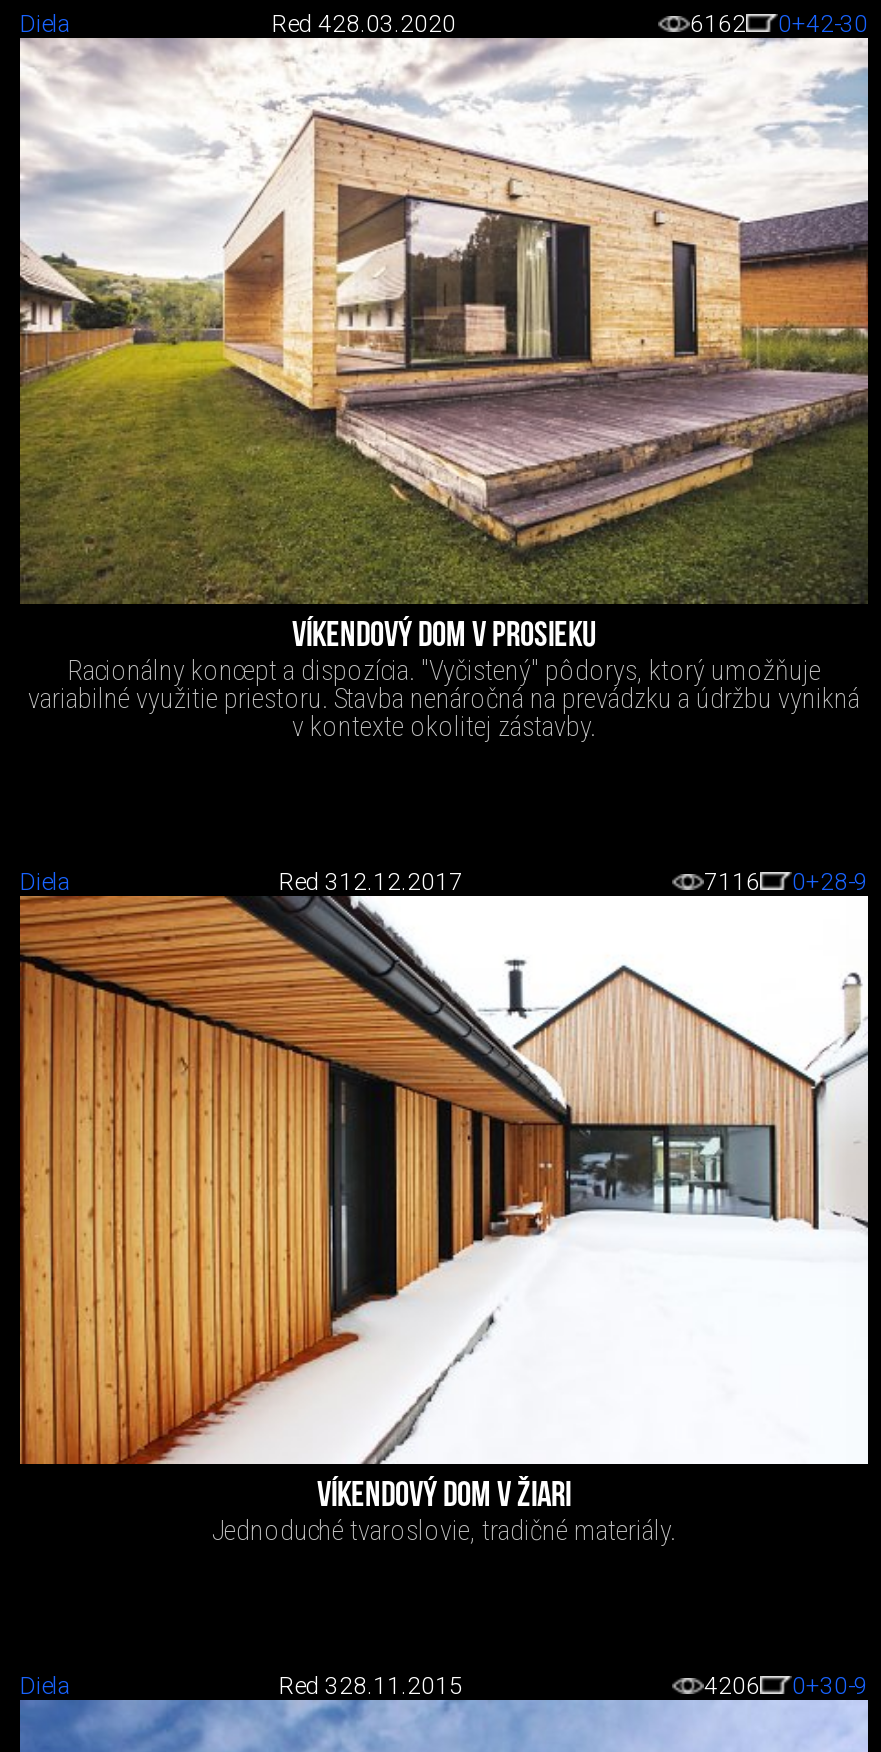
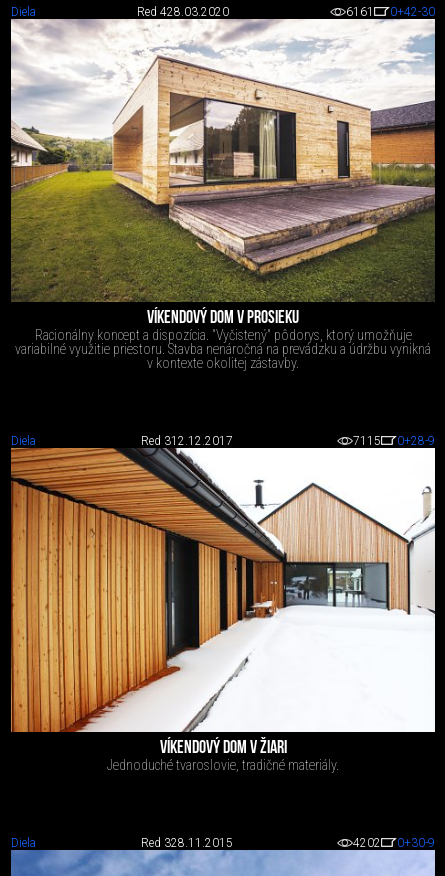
[690,10,746,38] 6162 -> [346,5,374,19] 6161
[704,869,868,897] 7116 0+28-9 -> [353,434,435,448] 7115 0+28-9
[704,1671,868,1699] 4206 0+30-9 -> [353,835,435,849] 4202 0+30-9

